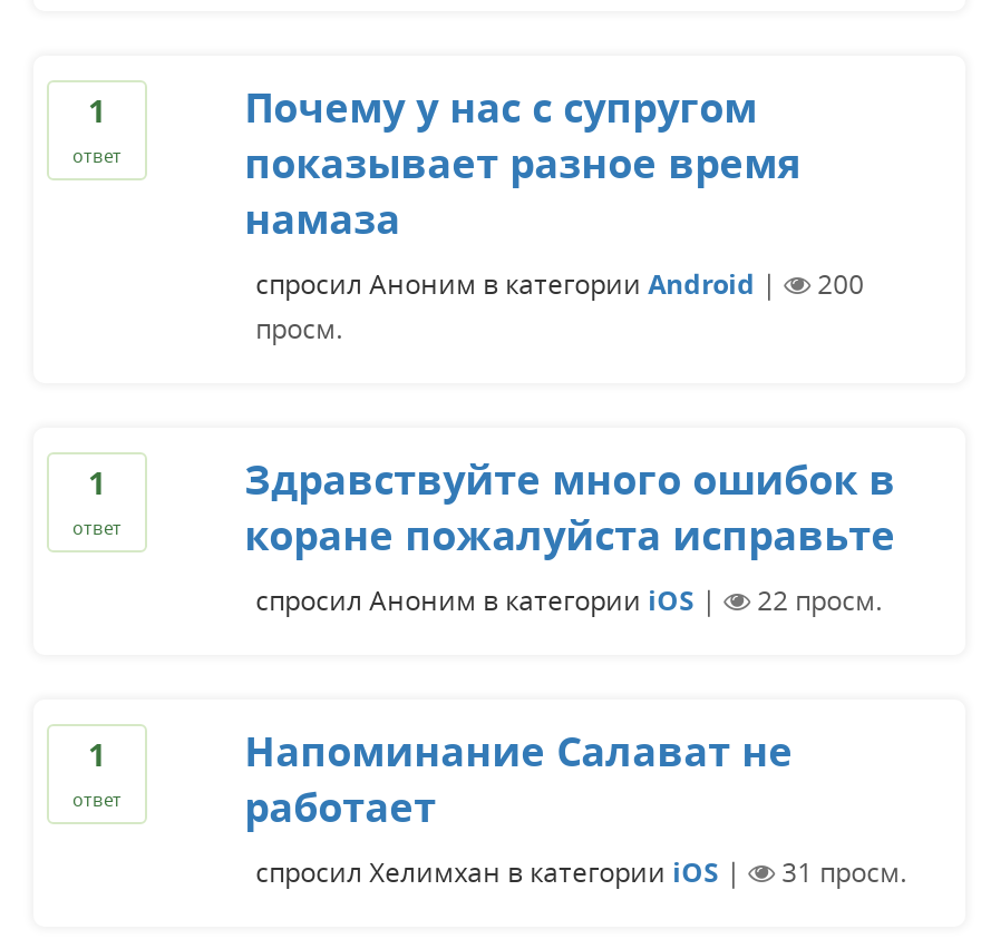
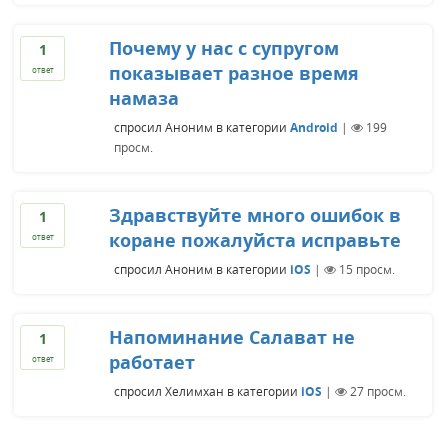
[817,265,864,303] 200 -> [366,119,387,136] 199
[757,581,882,619] 22 просм. -> [339,261,395,278] 15 просм.
[782,853,907,891] 31 просм. -> [350,383,406,400] 27 просм.

